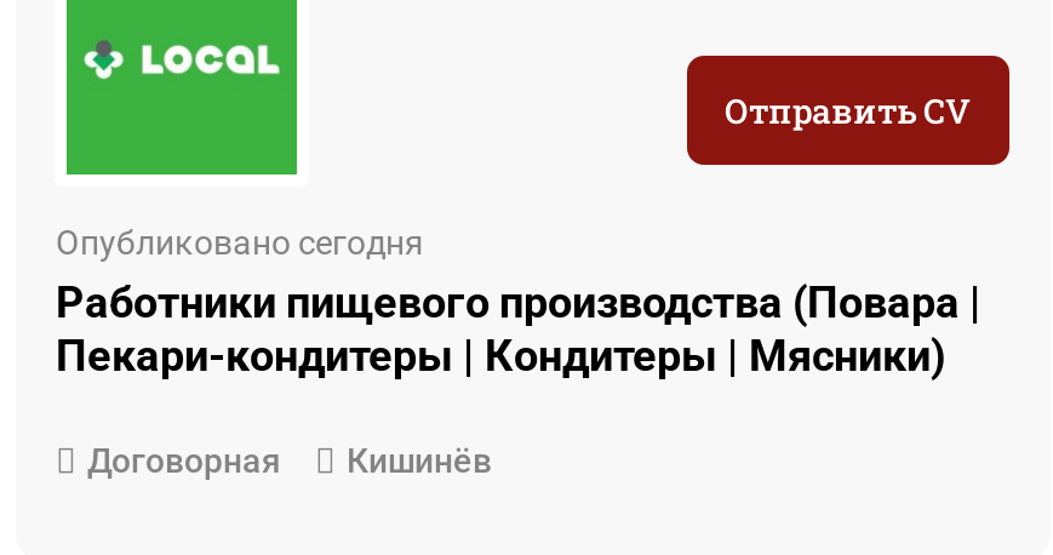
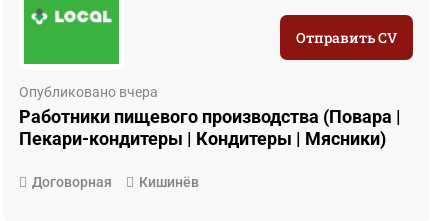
[56,224,424,263] Опубликовано сегодня -> [19,84,158,100] Опубликовано вчера

